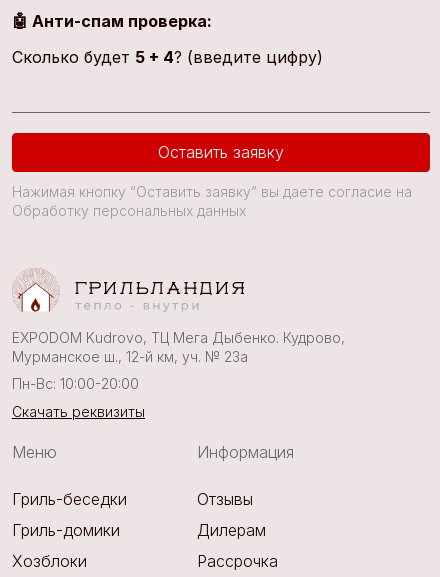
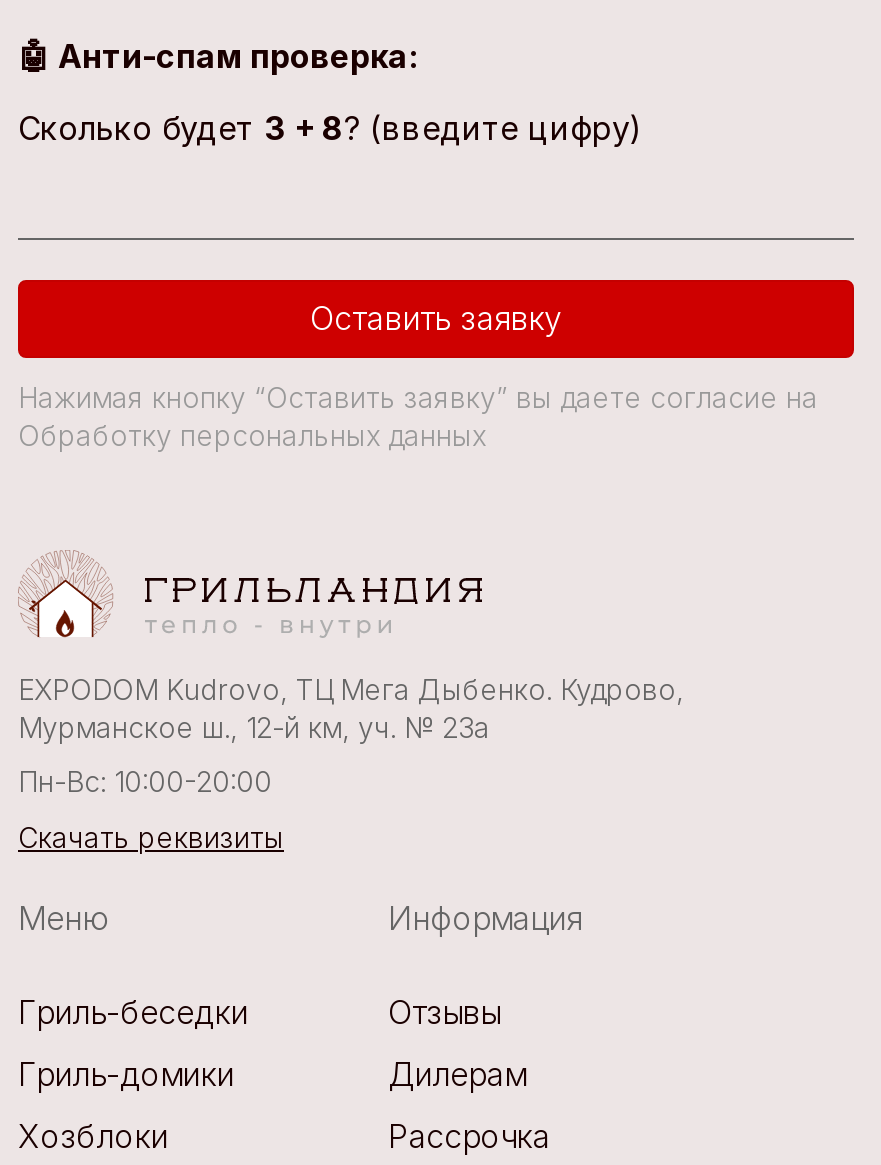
[12,47,323,67] Сколько будет 5 + 4? (введите цифру) -> [18,108,642,148] Сколько будет 3 + 8? (введите цифру)

